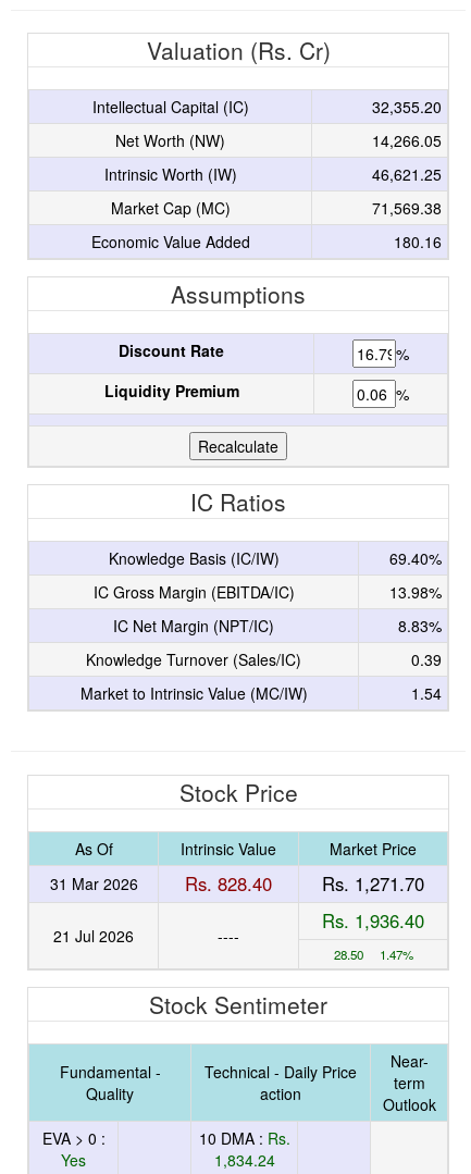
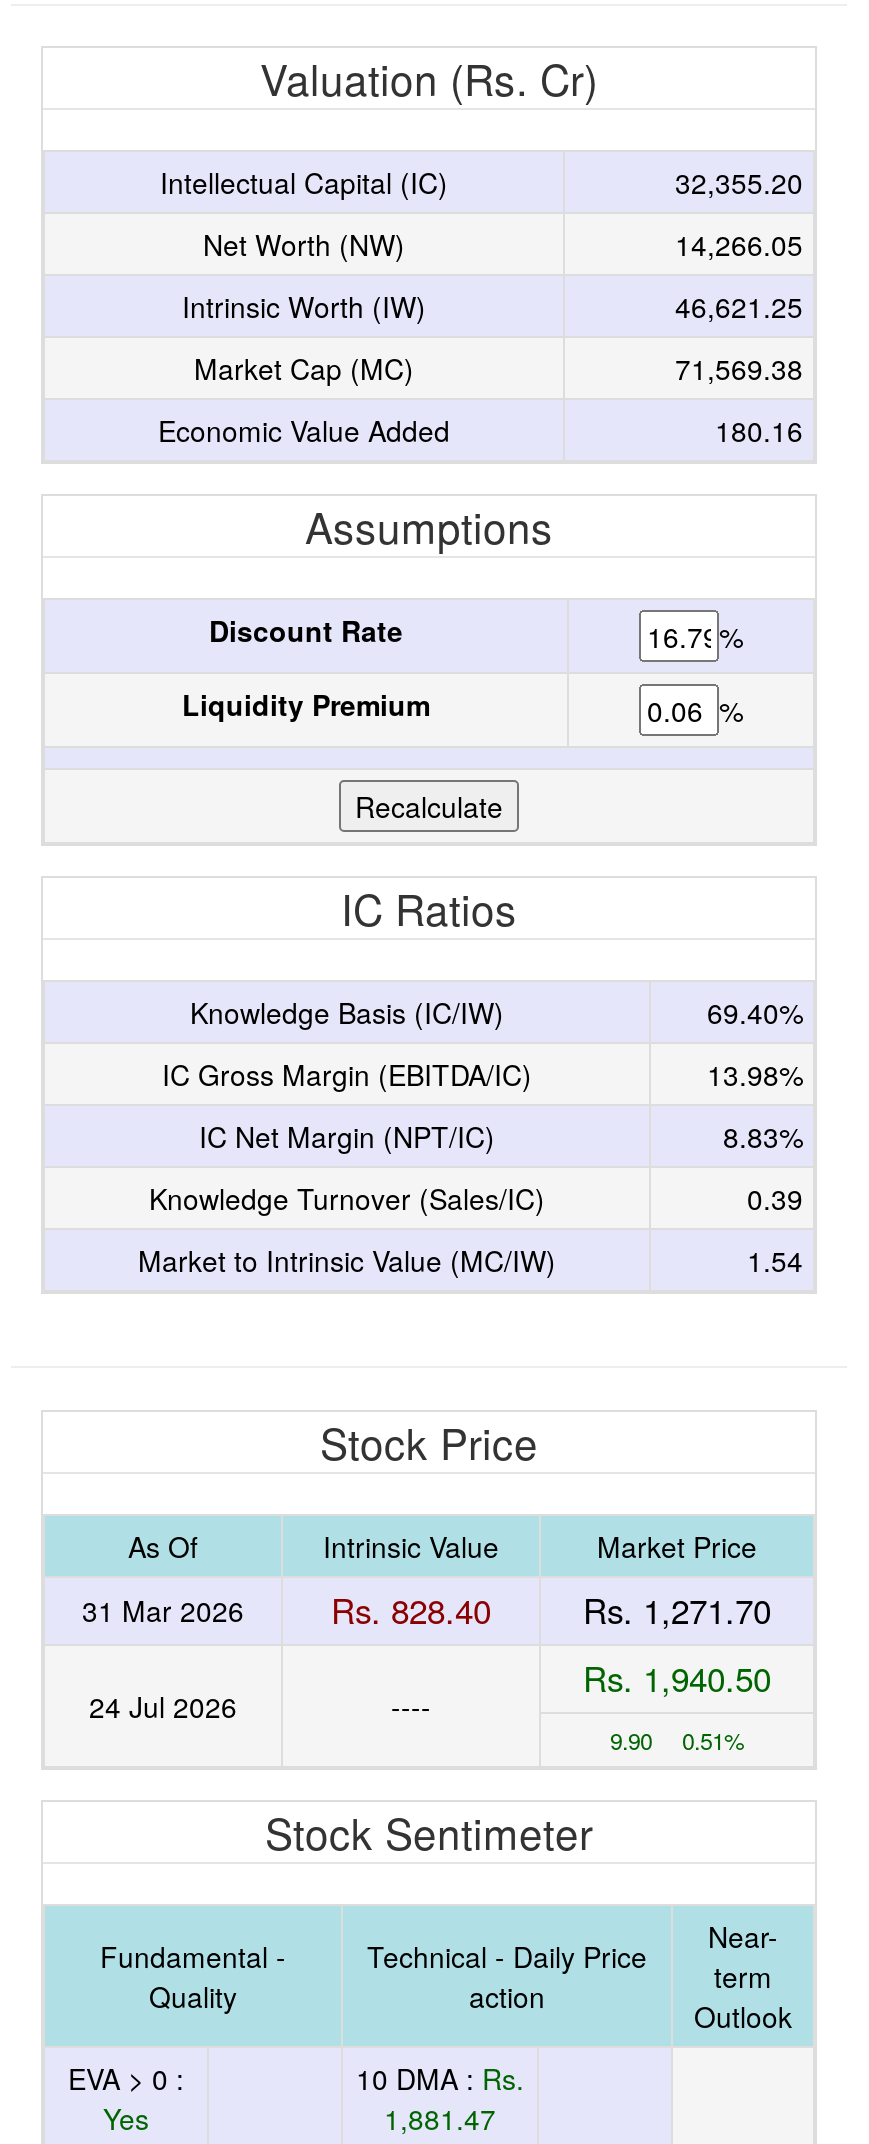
[322,908,424,934] Rs. 1,936.40 -> [583,1655,771,1703] Rs. 1,940.50
[53,925,134,947] 21 Jul 2026 -> [89,1687,237,1727] 24 Jul 2026
[333,946,413,963] 28.50 1.47% -> [610,1725,744,1757] 9.90 0.51%
[214,1149,275,1171] 1,834.24 -> [384,2099,496,2139] 1,881.47

